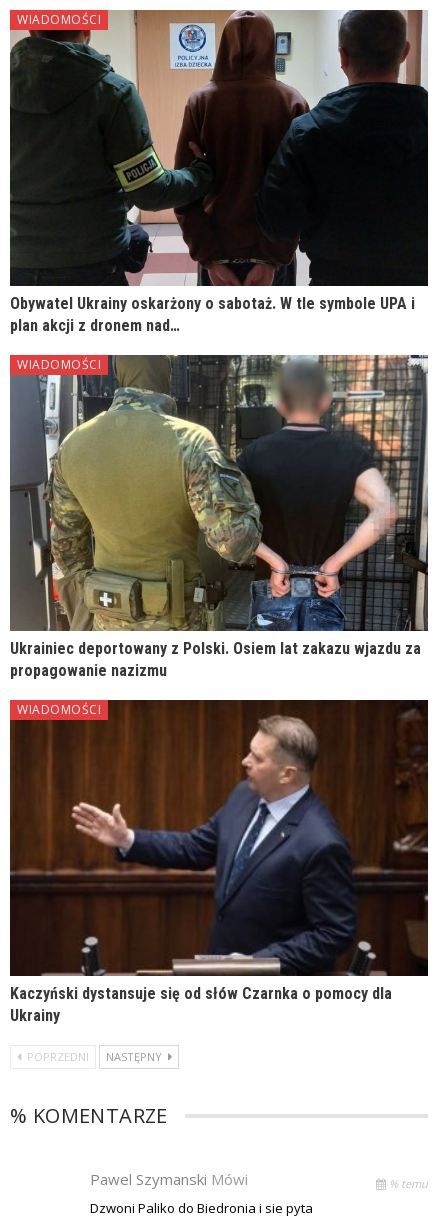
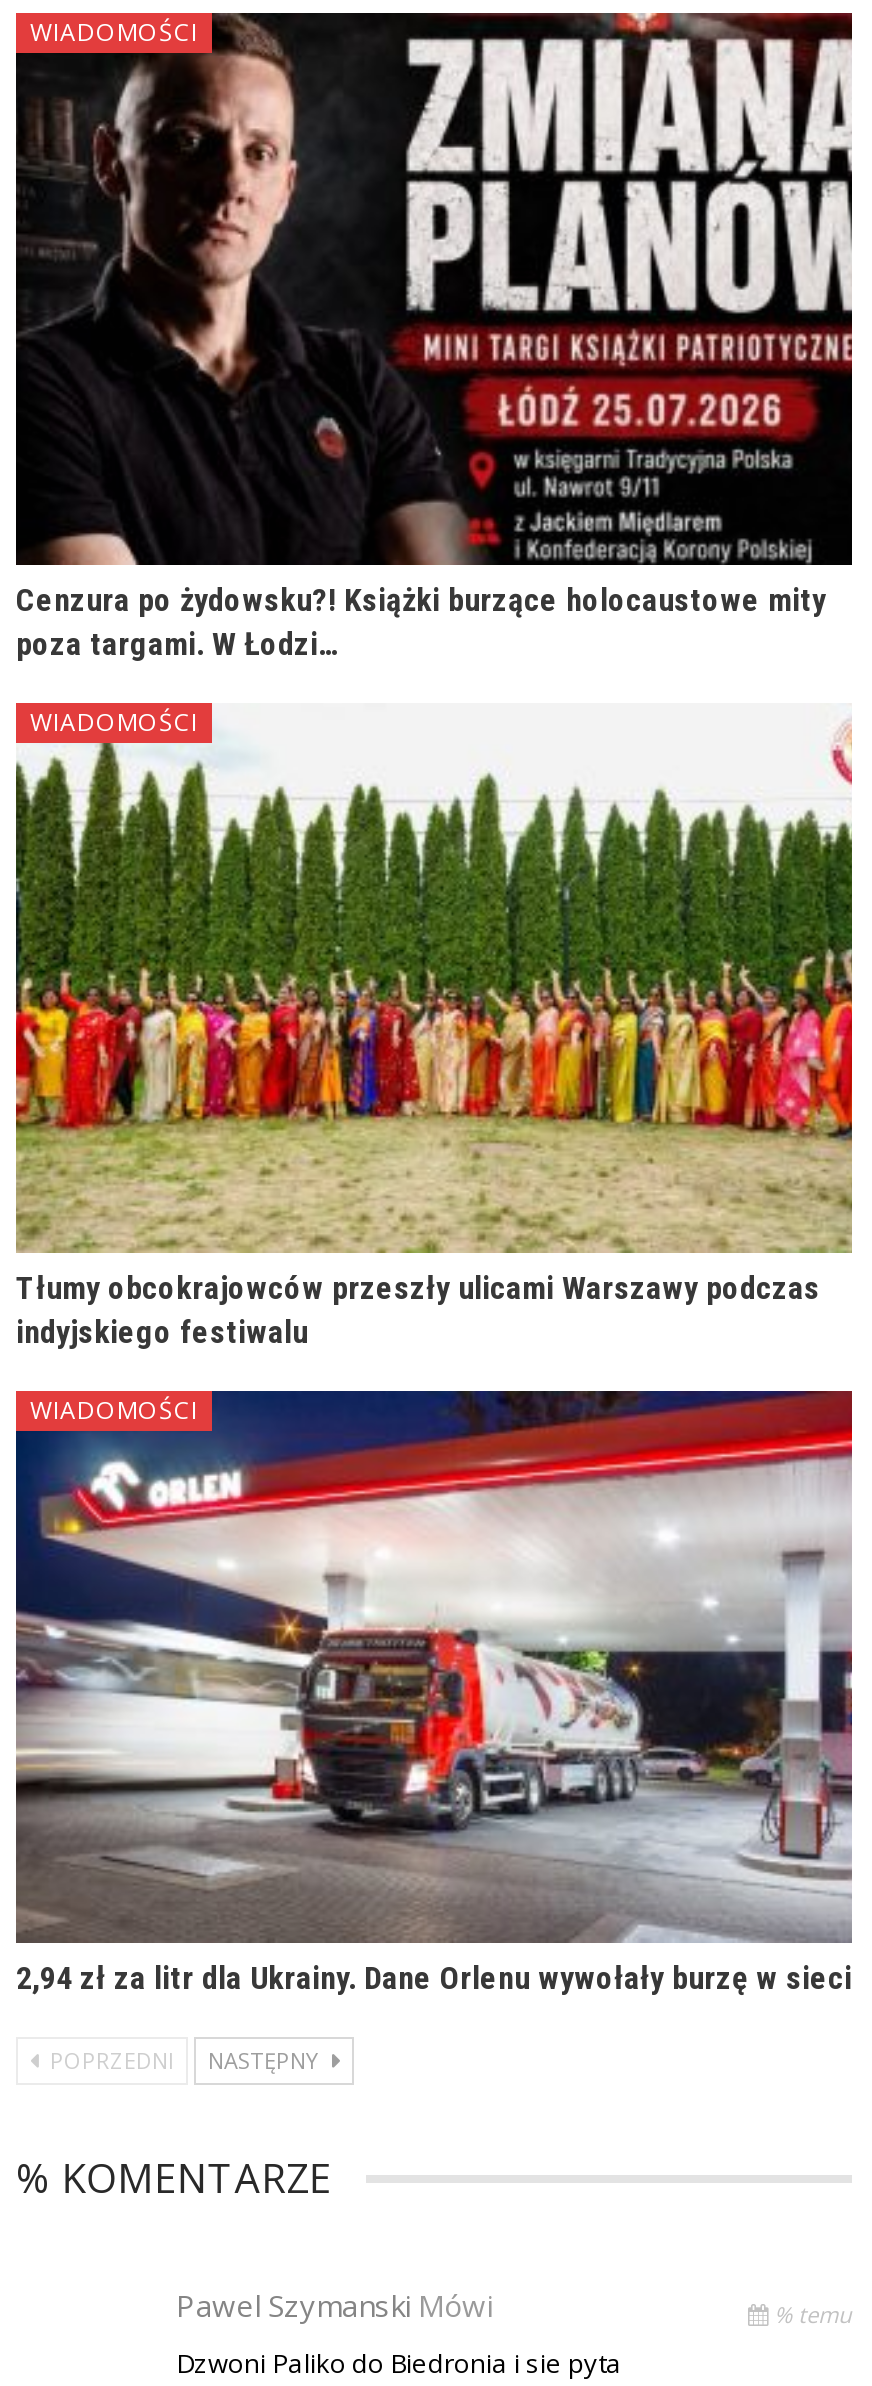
[10,9,429,335] [image] | Obywatel Ukrainy oskarżony o sabotaż. W tle symbole UPA i | plan akcji z dronem nad… -> [14,12,854,662] [image] | Cenzura po żydowsku?! Książki burzące holocaustowe mity | poza targami. W Łodzi…
[9,354,429,680] [image] | Ukrainiec deportowany z Polski. Osiem lat zakazu wjazdu za | propagowanie nazizmu -> [14,702,854,1352] [image] | Tłumy obcokrajowców przeszły ulicami Warszawy podczas | indyjskiego festiwalu
[10,699,429,1025] [image] | Kaczyński dystansuje się od słów Czarnka o pomocy dla | Ukrainy -> [14,1388,854,1998] [image] | 2,94 zł za litr dla Ukrainy. Dane Orlenu wywołały burzę w sieci

